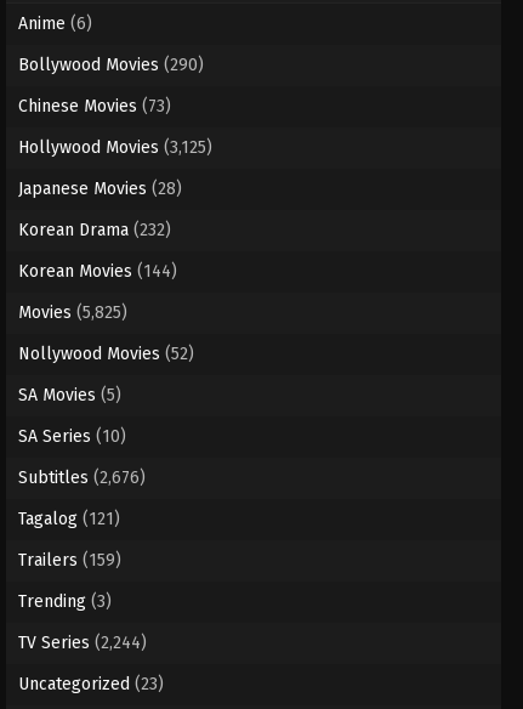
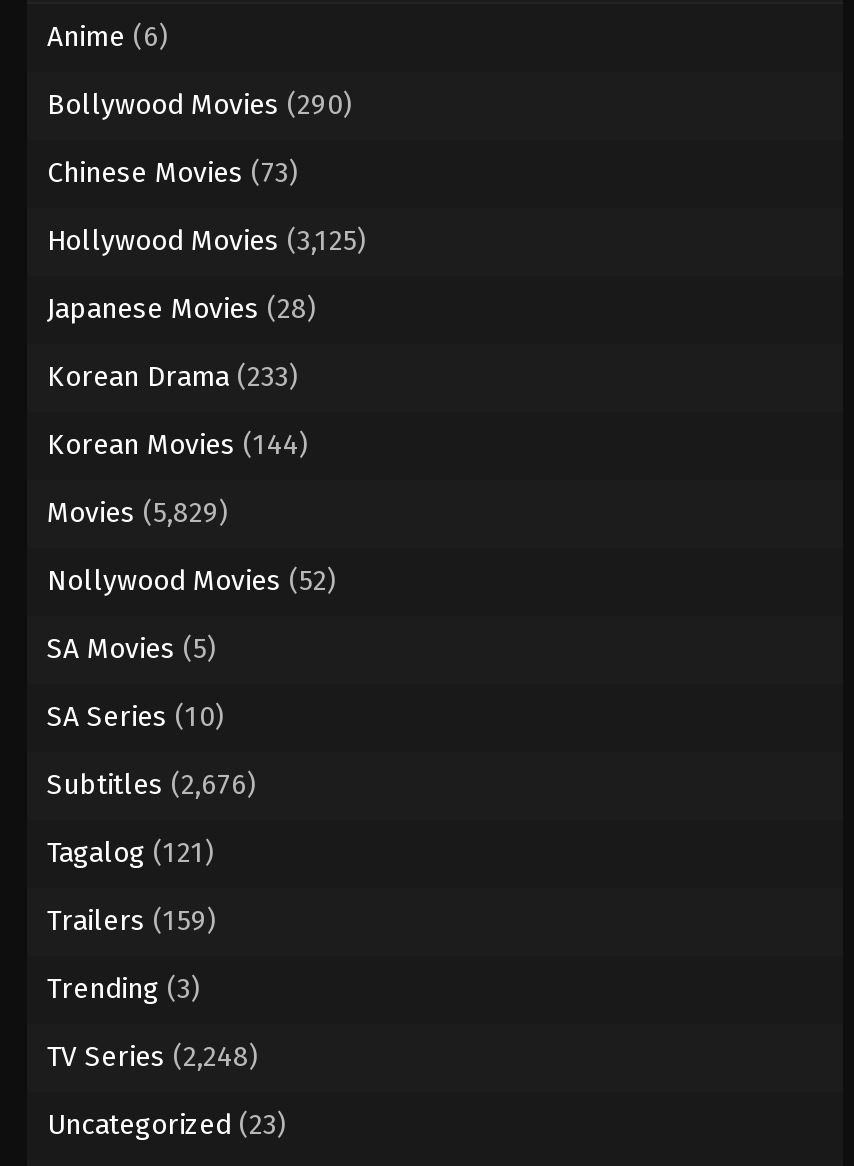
[18,219,171,240] Korean Drama (232) -> [47,360,299,394] Korean Drama (233)
[18,302,127,323] Movies (5,825) -> [47,496,229,530] Movies (5,829)
[18,632,147,653] TV Series (2,244) -> [47,1040,259,1074] TV Series (2,248)

